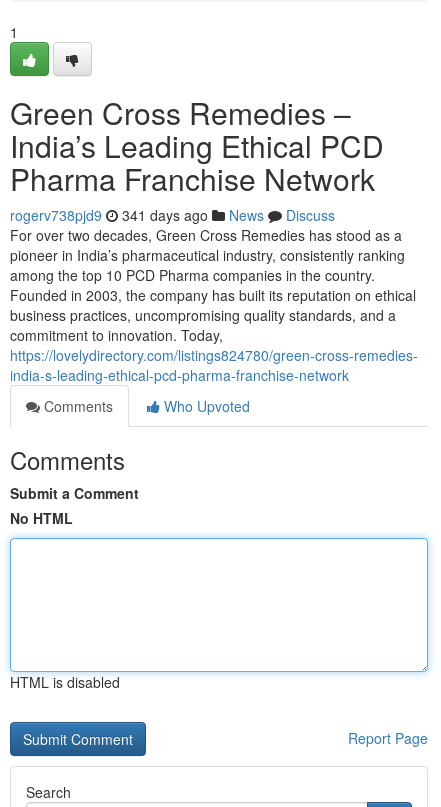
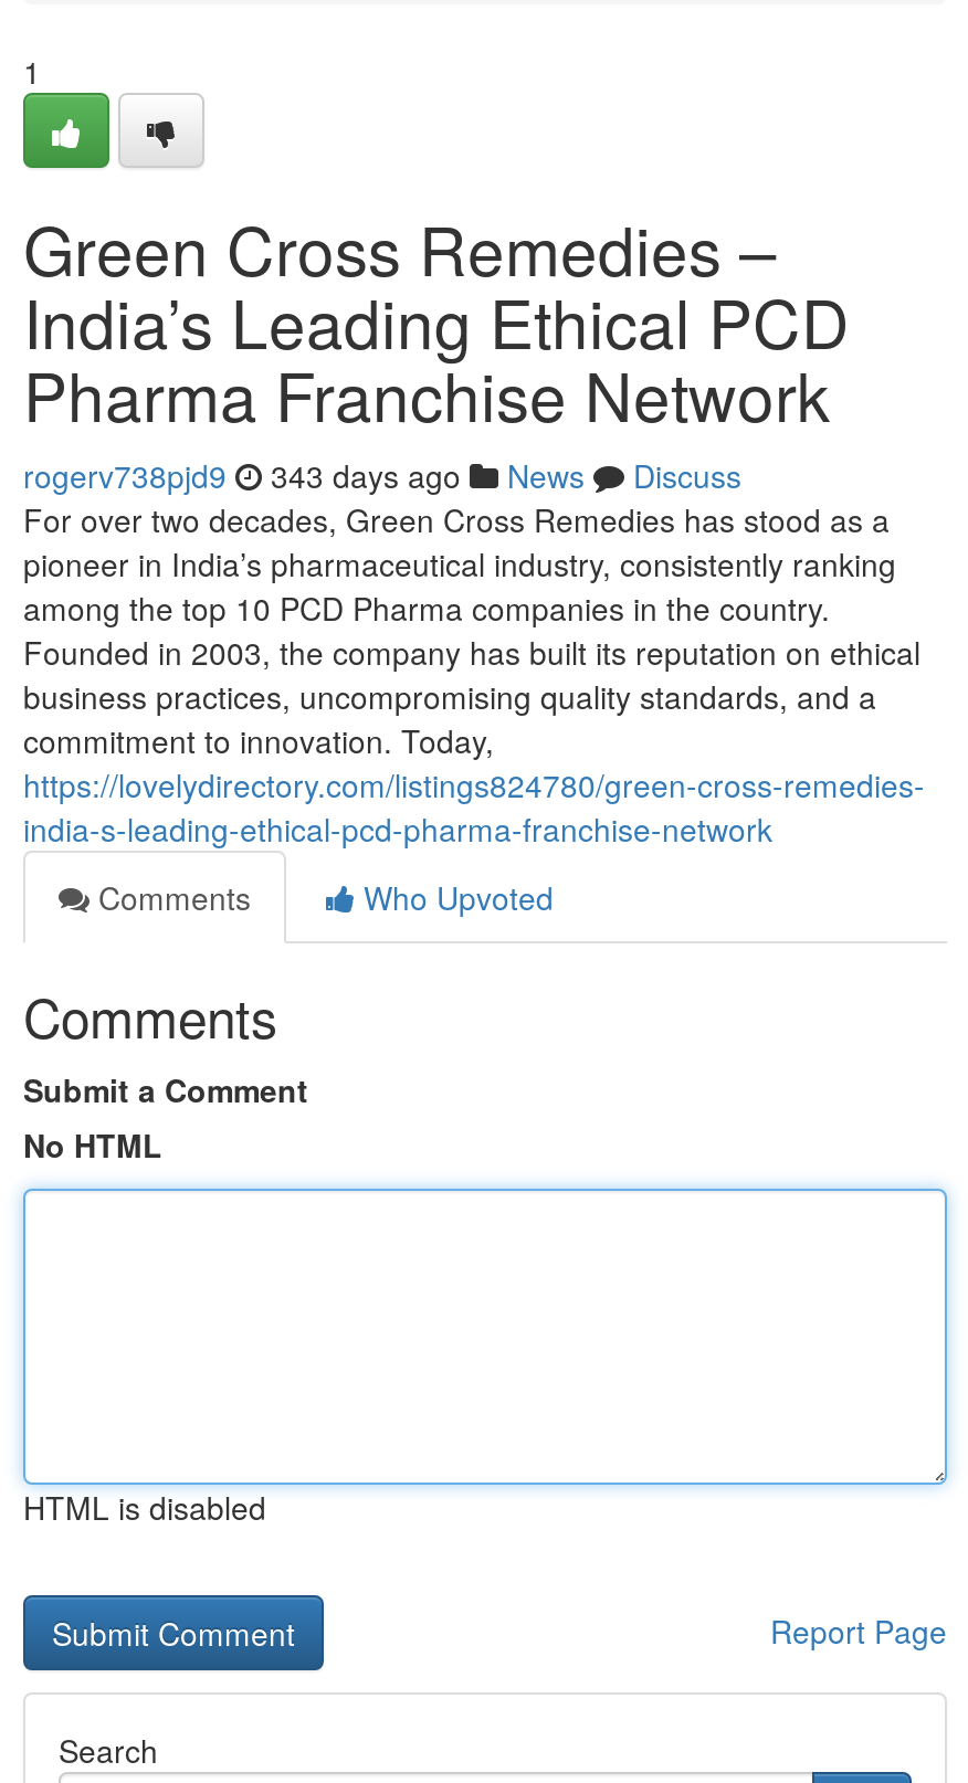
[10,205,335,225] rogerv738pjd9 341 days ago News Discuss -> [23,453,741,497] rogerv738pjd9 343 days ago News Discuss

